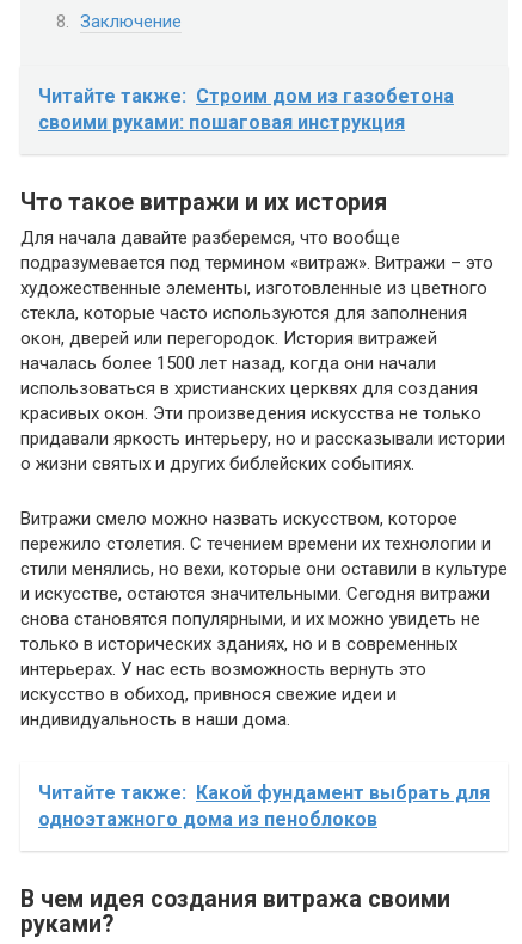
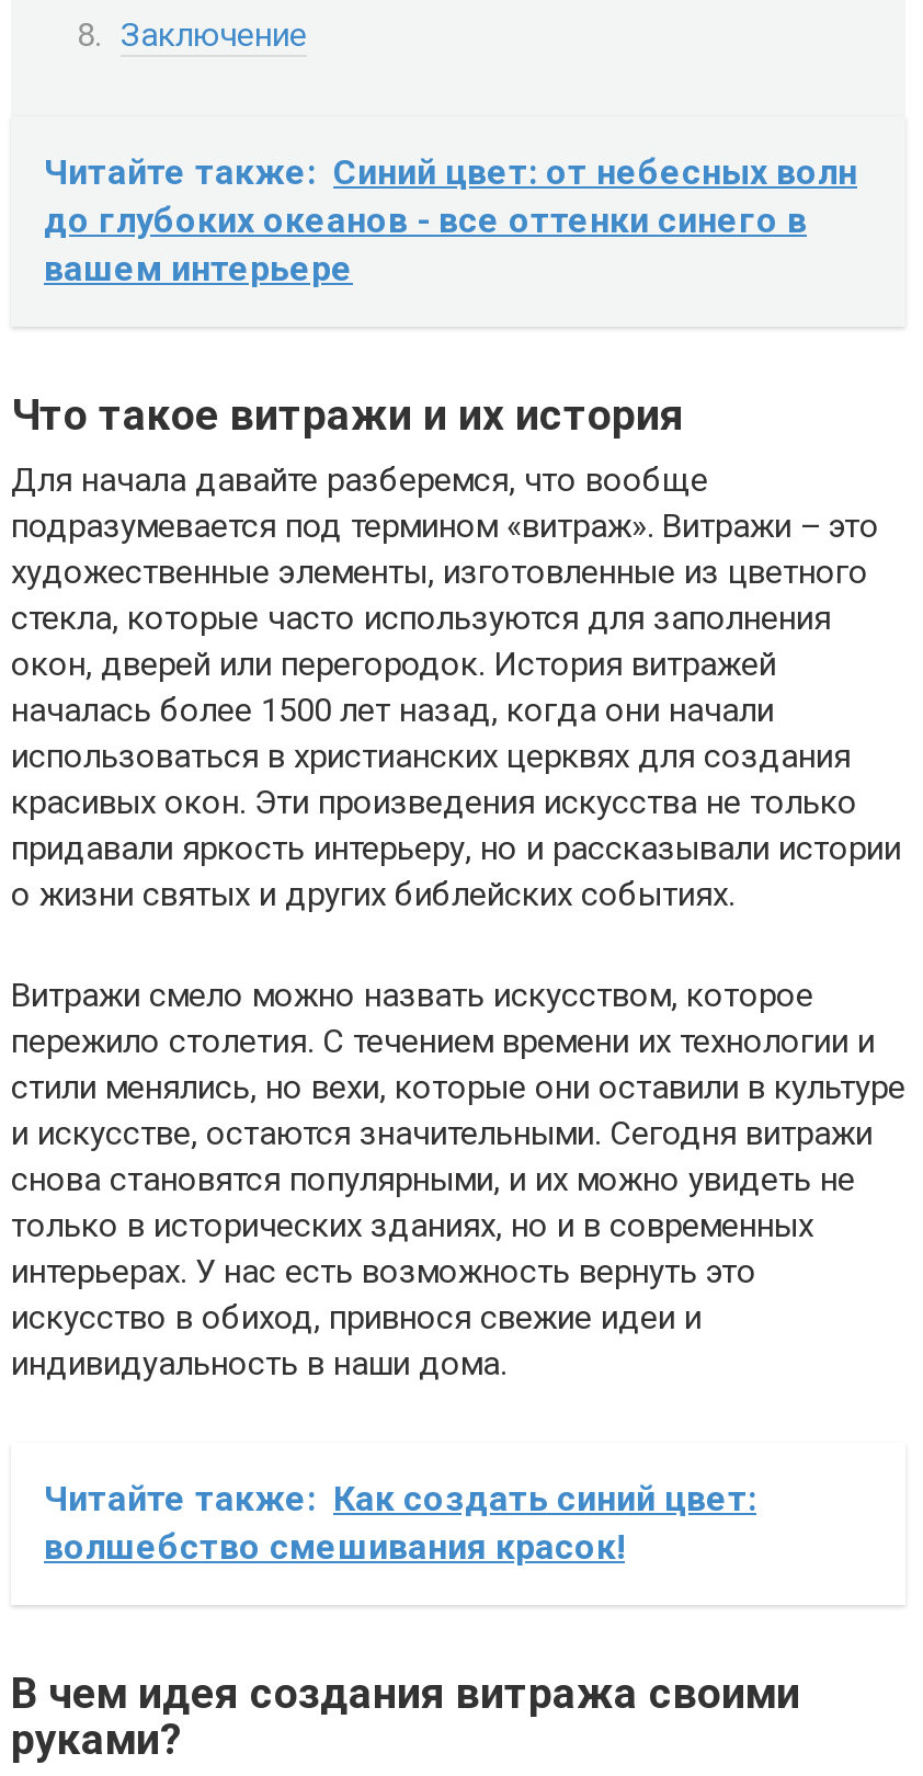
[38,84,454,133] Читайте также: Строим дом из газобетона | своими руками: пошаговая инструкция -> [44,150,857,289] Читайте также: Синий цвет: от небесных волн | до глубоких океанов - все оттенки синего в | вашем интерьере
[38,782,490,831] Читайте также: Какой фундамент выбрать для | одноэтажного дома из пеноблоков -> [44,1478,756,1568] Читайте также: Как создать синий цвет: | волшебство смешивания красок!

